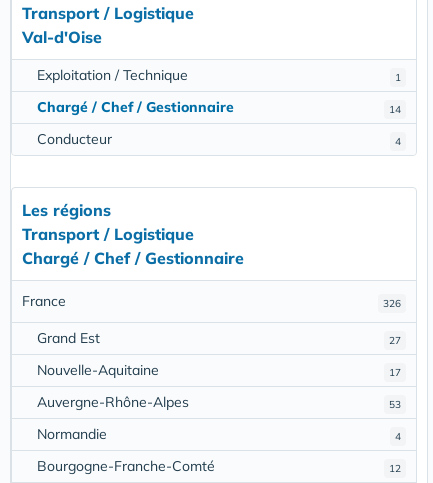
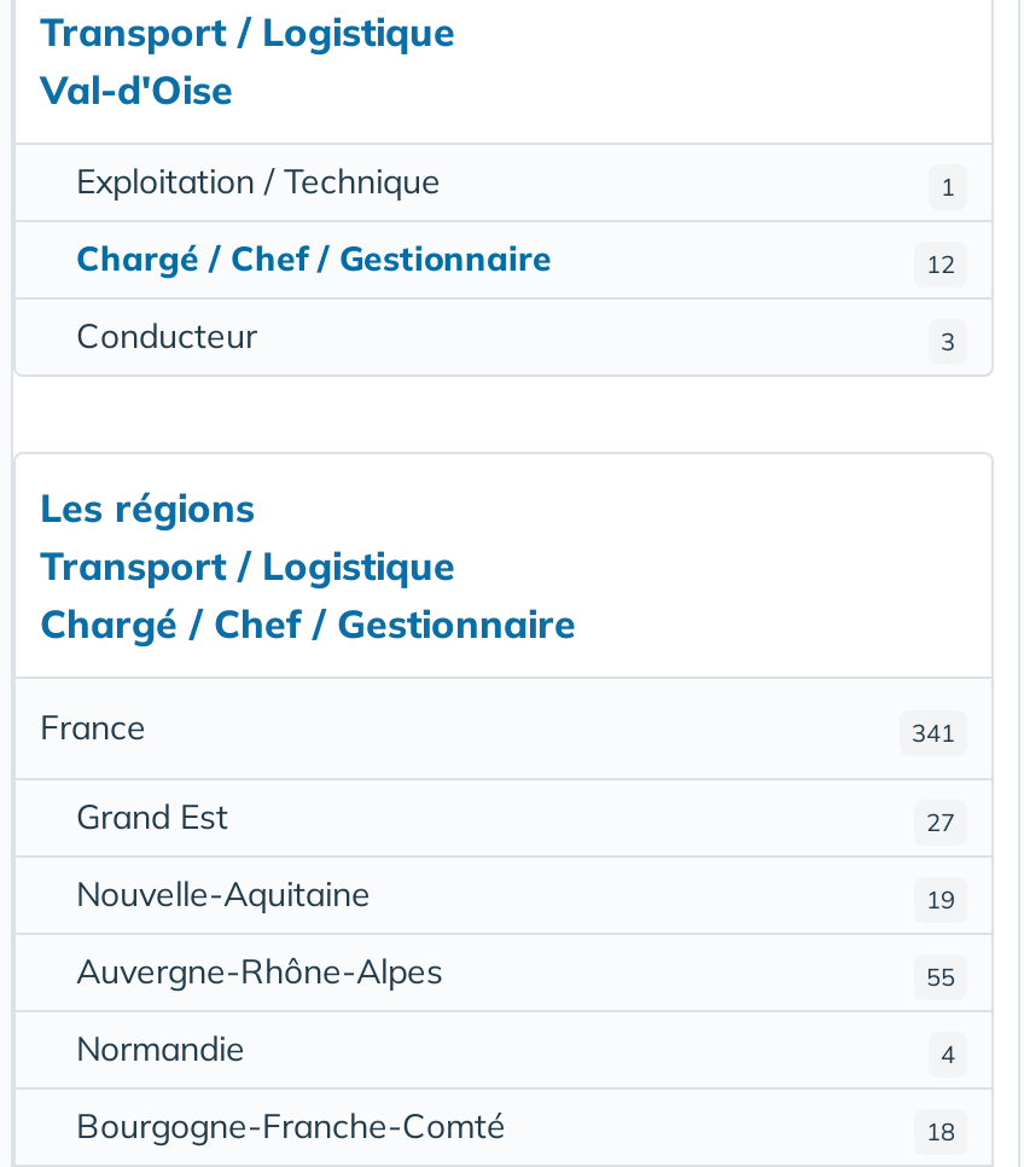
[389,103,401,116] 14 -> [926,250,955,281] 12
[395,135,401,148] 4 -> [941,327,955,358] 3
[383,297,401,310] 326 -> [912,718,955,750] 341
[389,366,401,379] 17 -> [926,885,955,916] 19
[389,398,401,411] 53 -> [926,962,955,994] 55
[389,462,401,475] 12 -> [926,1117,955,1148] 18

